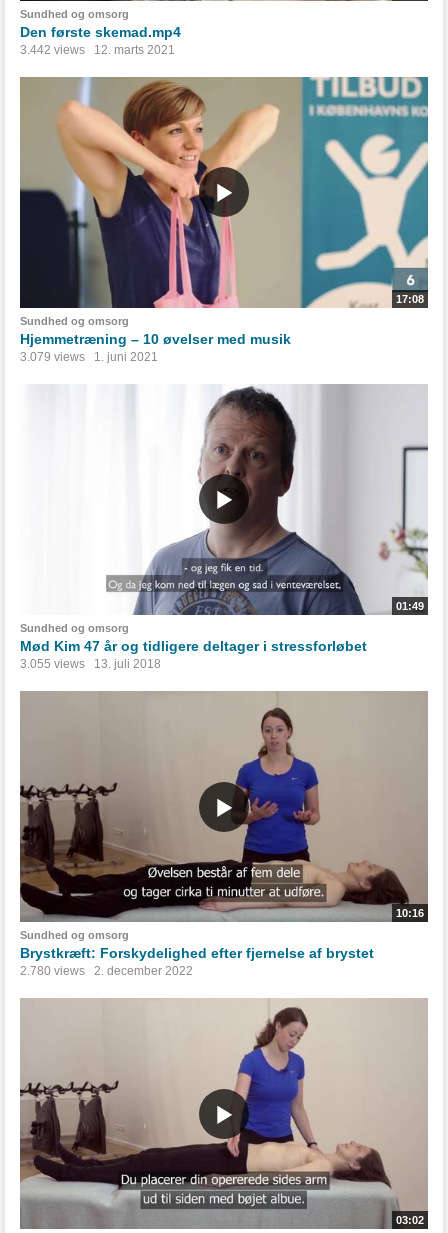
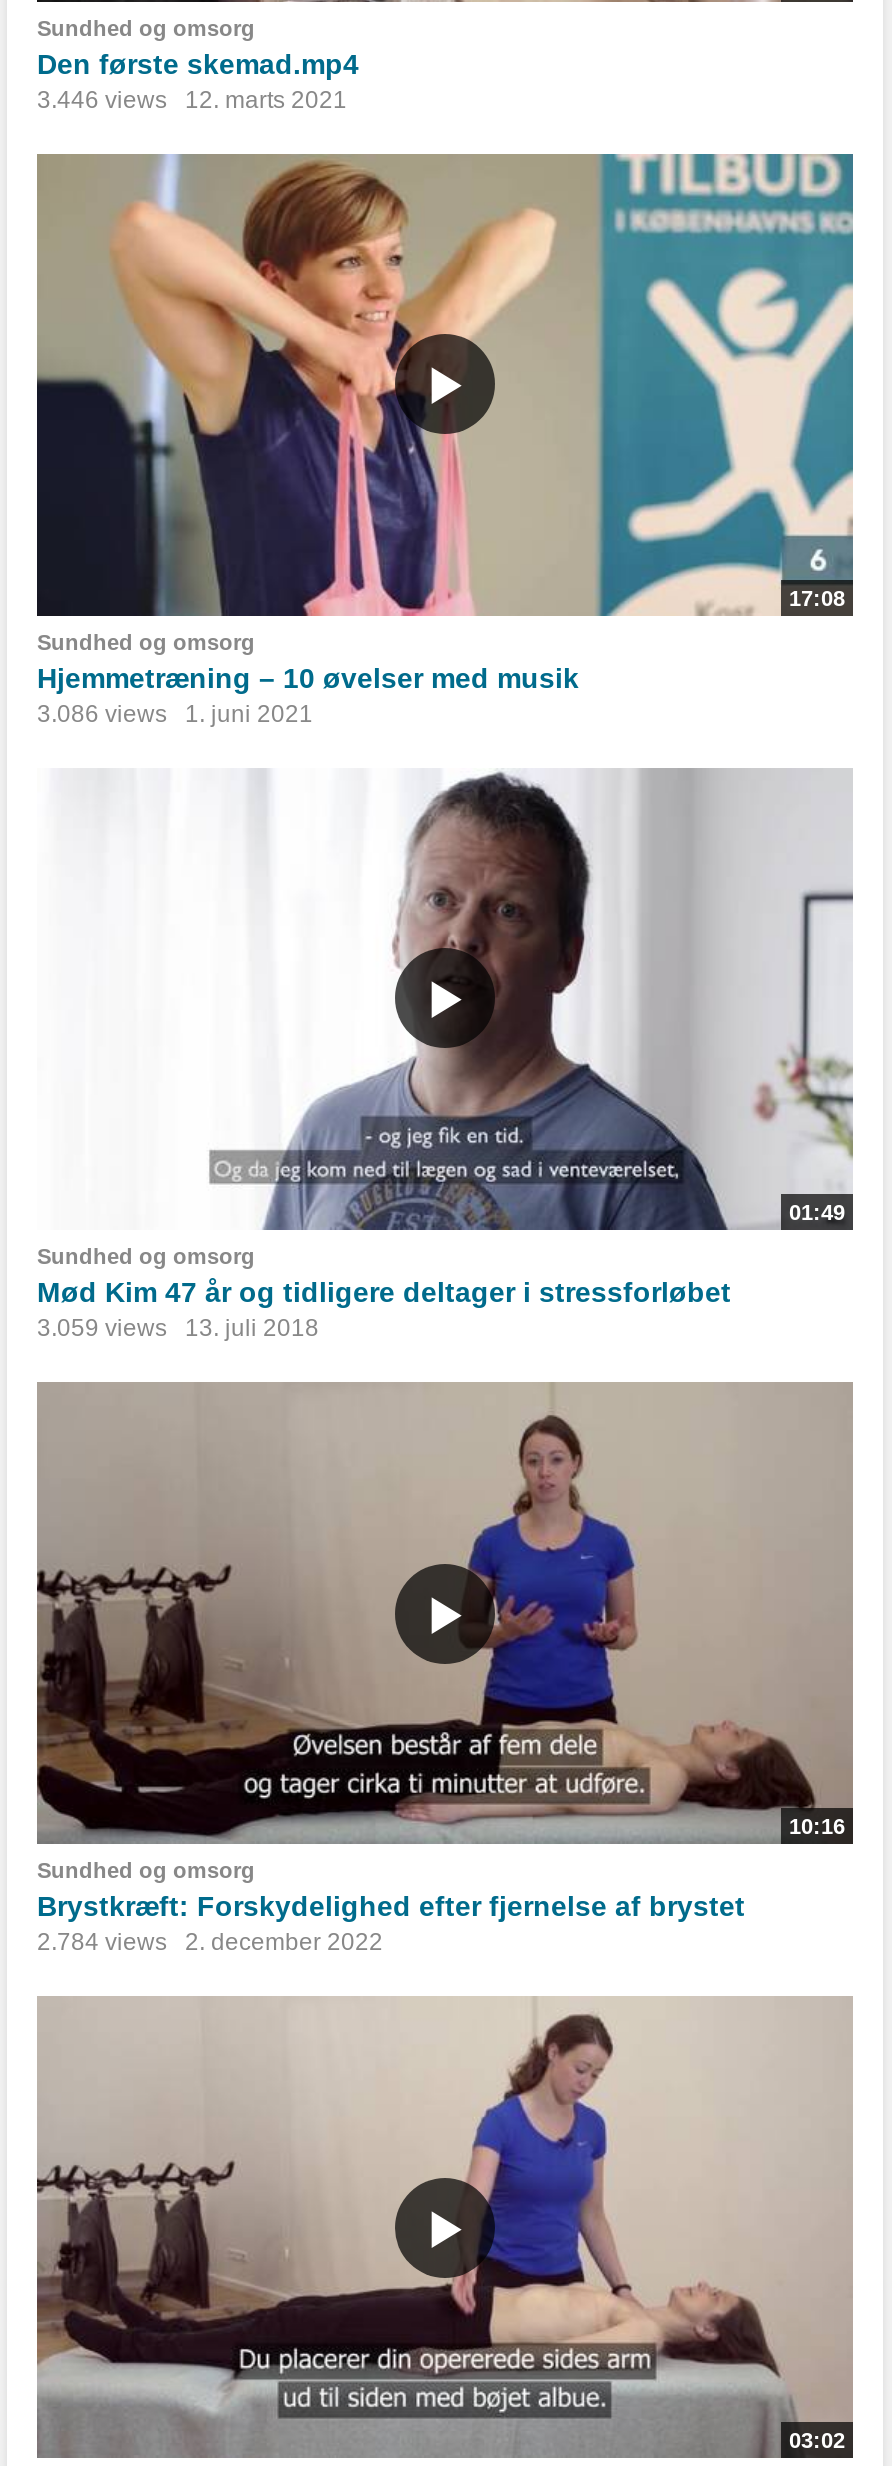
[20,43,175,57] 3.442 views 12. marts 2021 -> [37,85,347,113] 3.446 views 12. marts 2021
[20,350,158,364] 3.079 views 1. juni 2021 -> [37,700,313,728] 3.086 views 1. juni 2021
[20,657,161,671] 3.055 views 13. juli 2018 -> [37,1314,319,1342] 3.059 views 13. juli 2018
[20,964,193,978] 2.780 views 2. december 2022 -> [37,1928,383,1956] 2.784 views 2. december 2022

